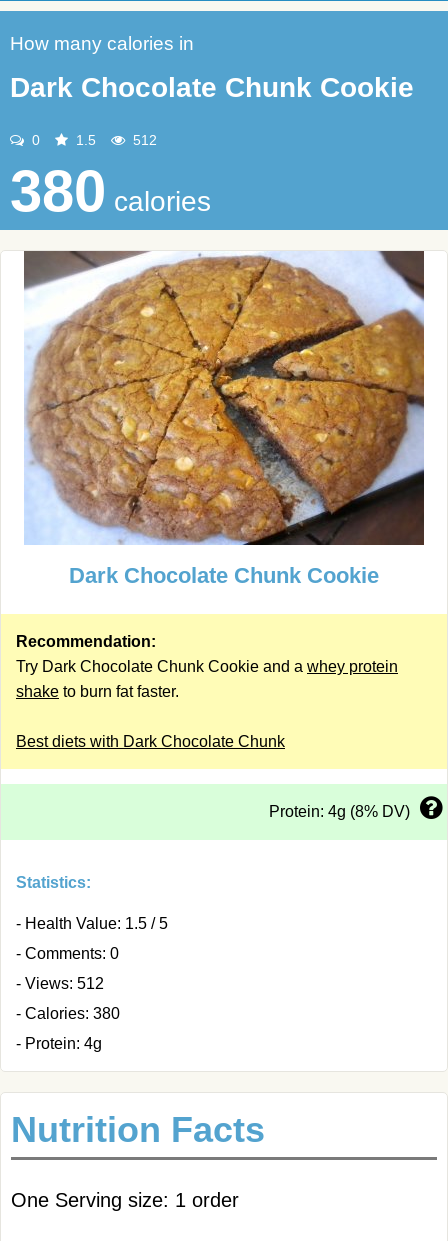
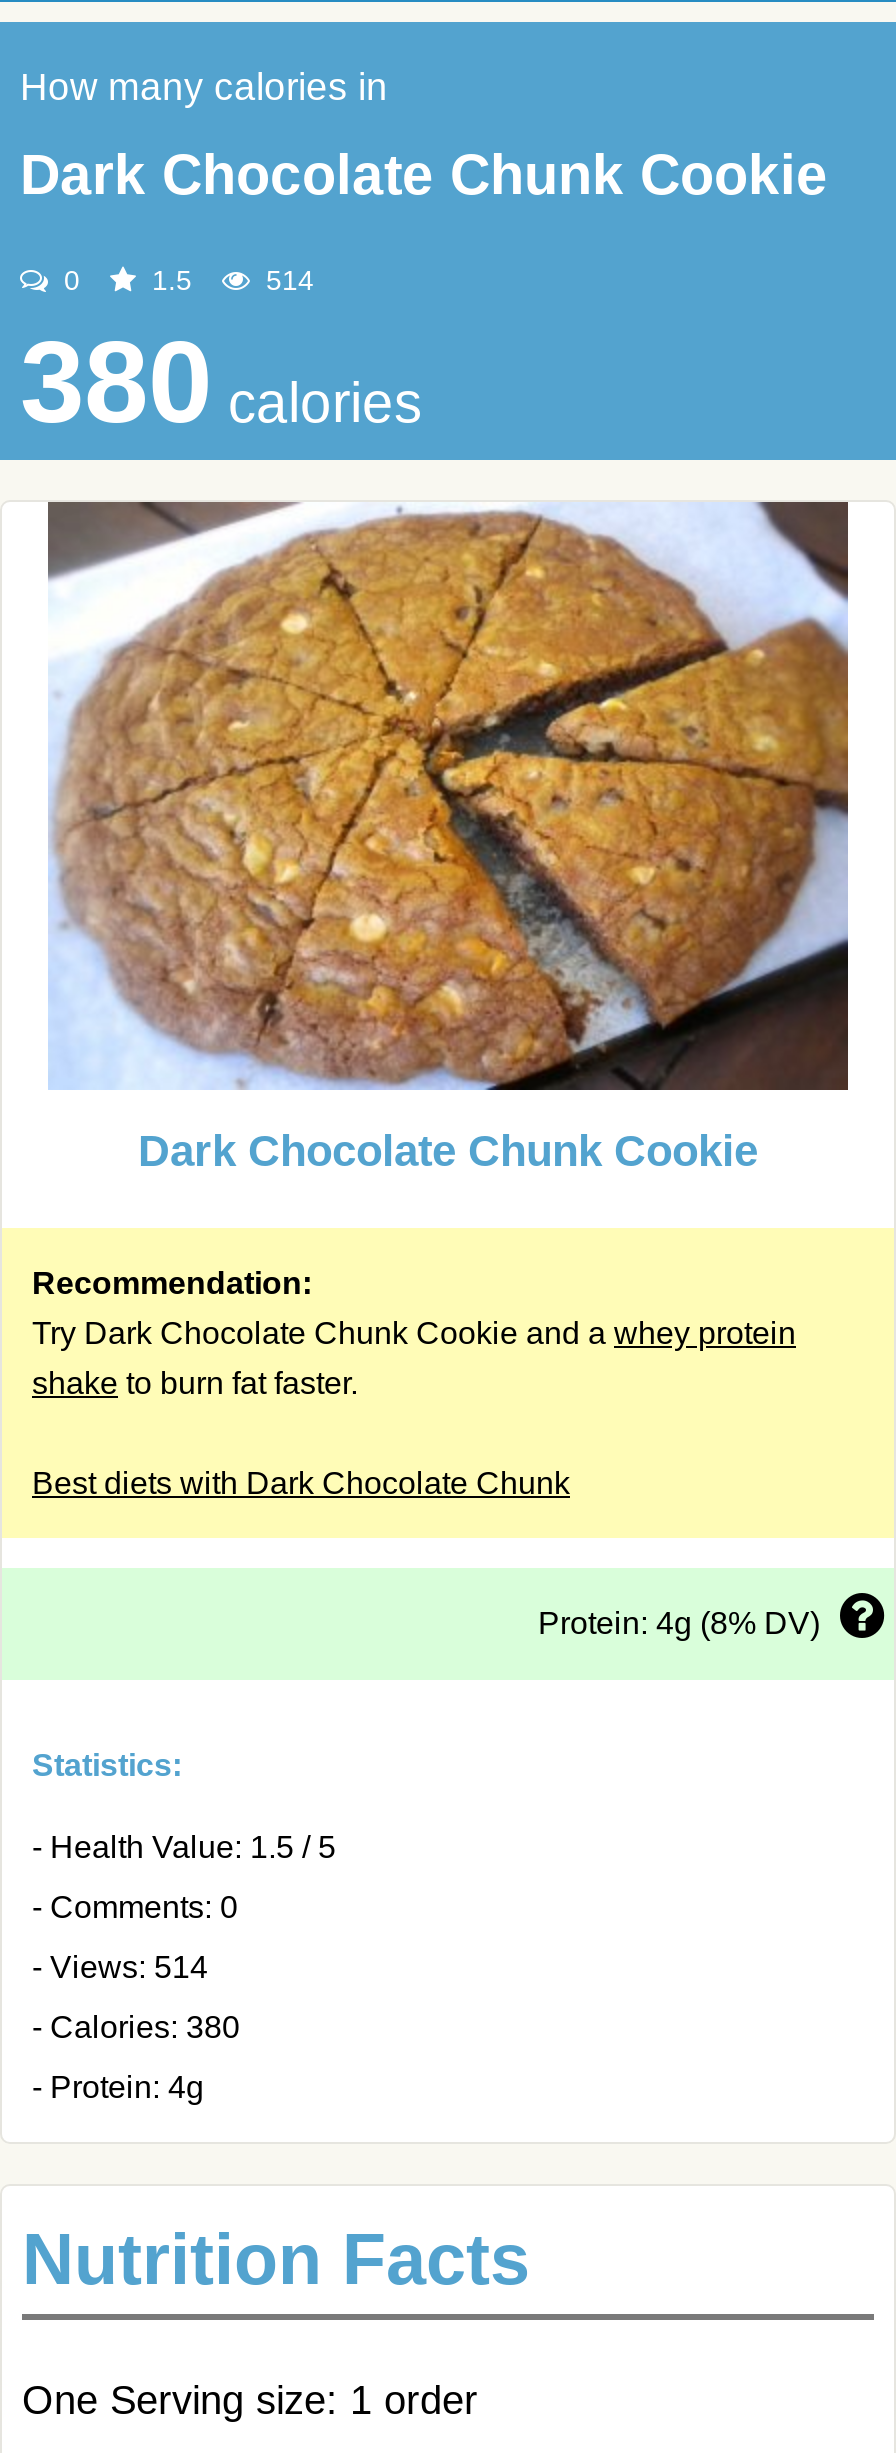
[129,132,157,148] 512 -> [258,264,314,296] 514
[16,975,104,992] - Views: 512 -> [32,1950,208,1984] - Views: 514

